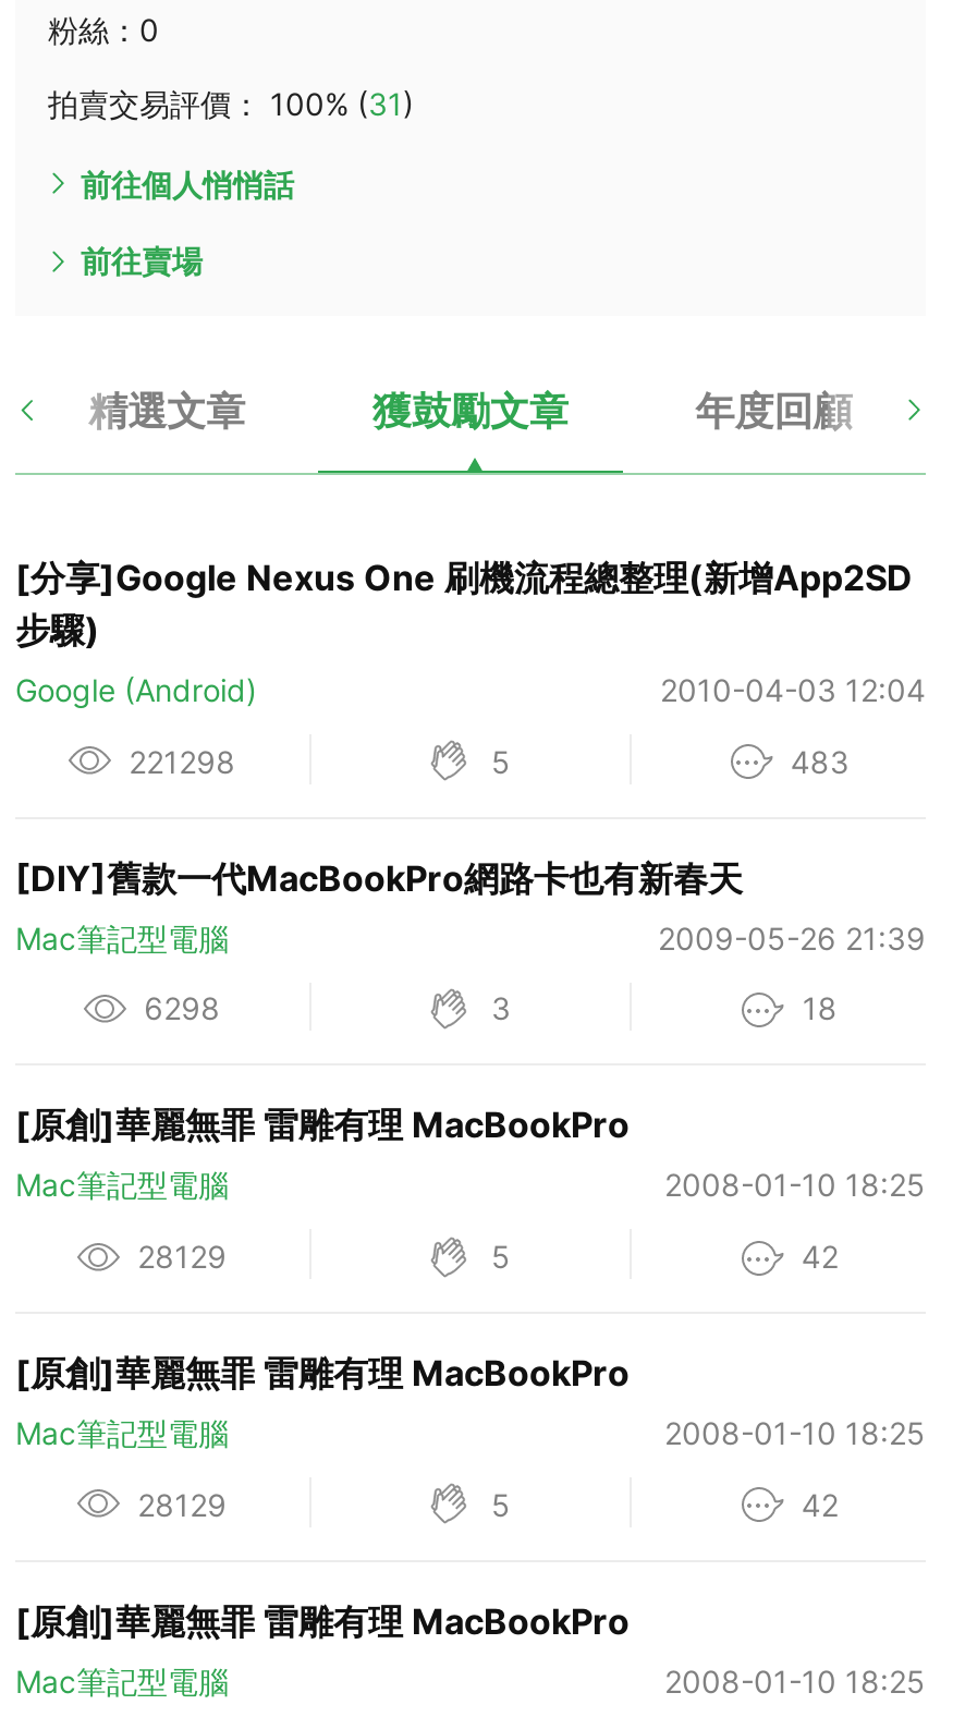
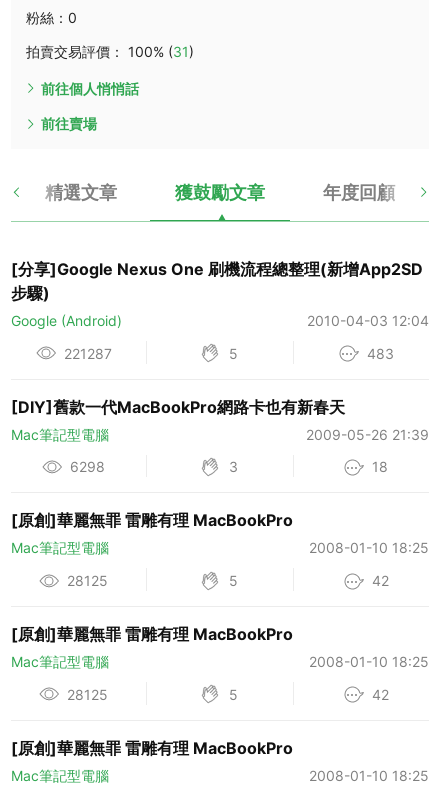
[129,743,236,780] 221298 -> [64,345,112,362] 221287
[138,1238,227,1275] 28129 -> [67,572,108,589] 28125
[138,1486,227,1523] 28129 -> [67,686,108,703] 28125

